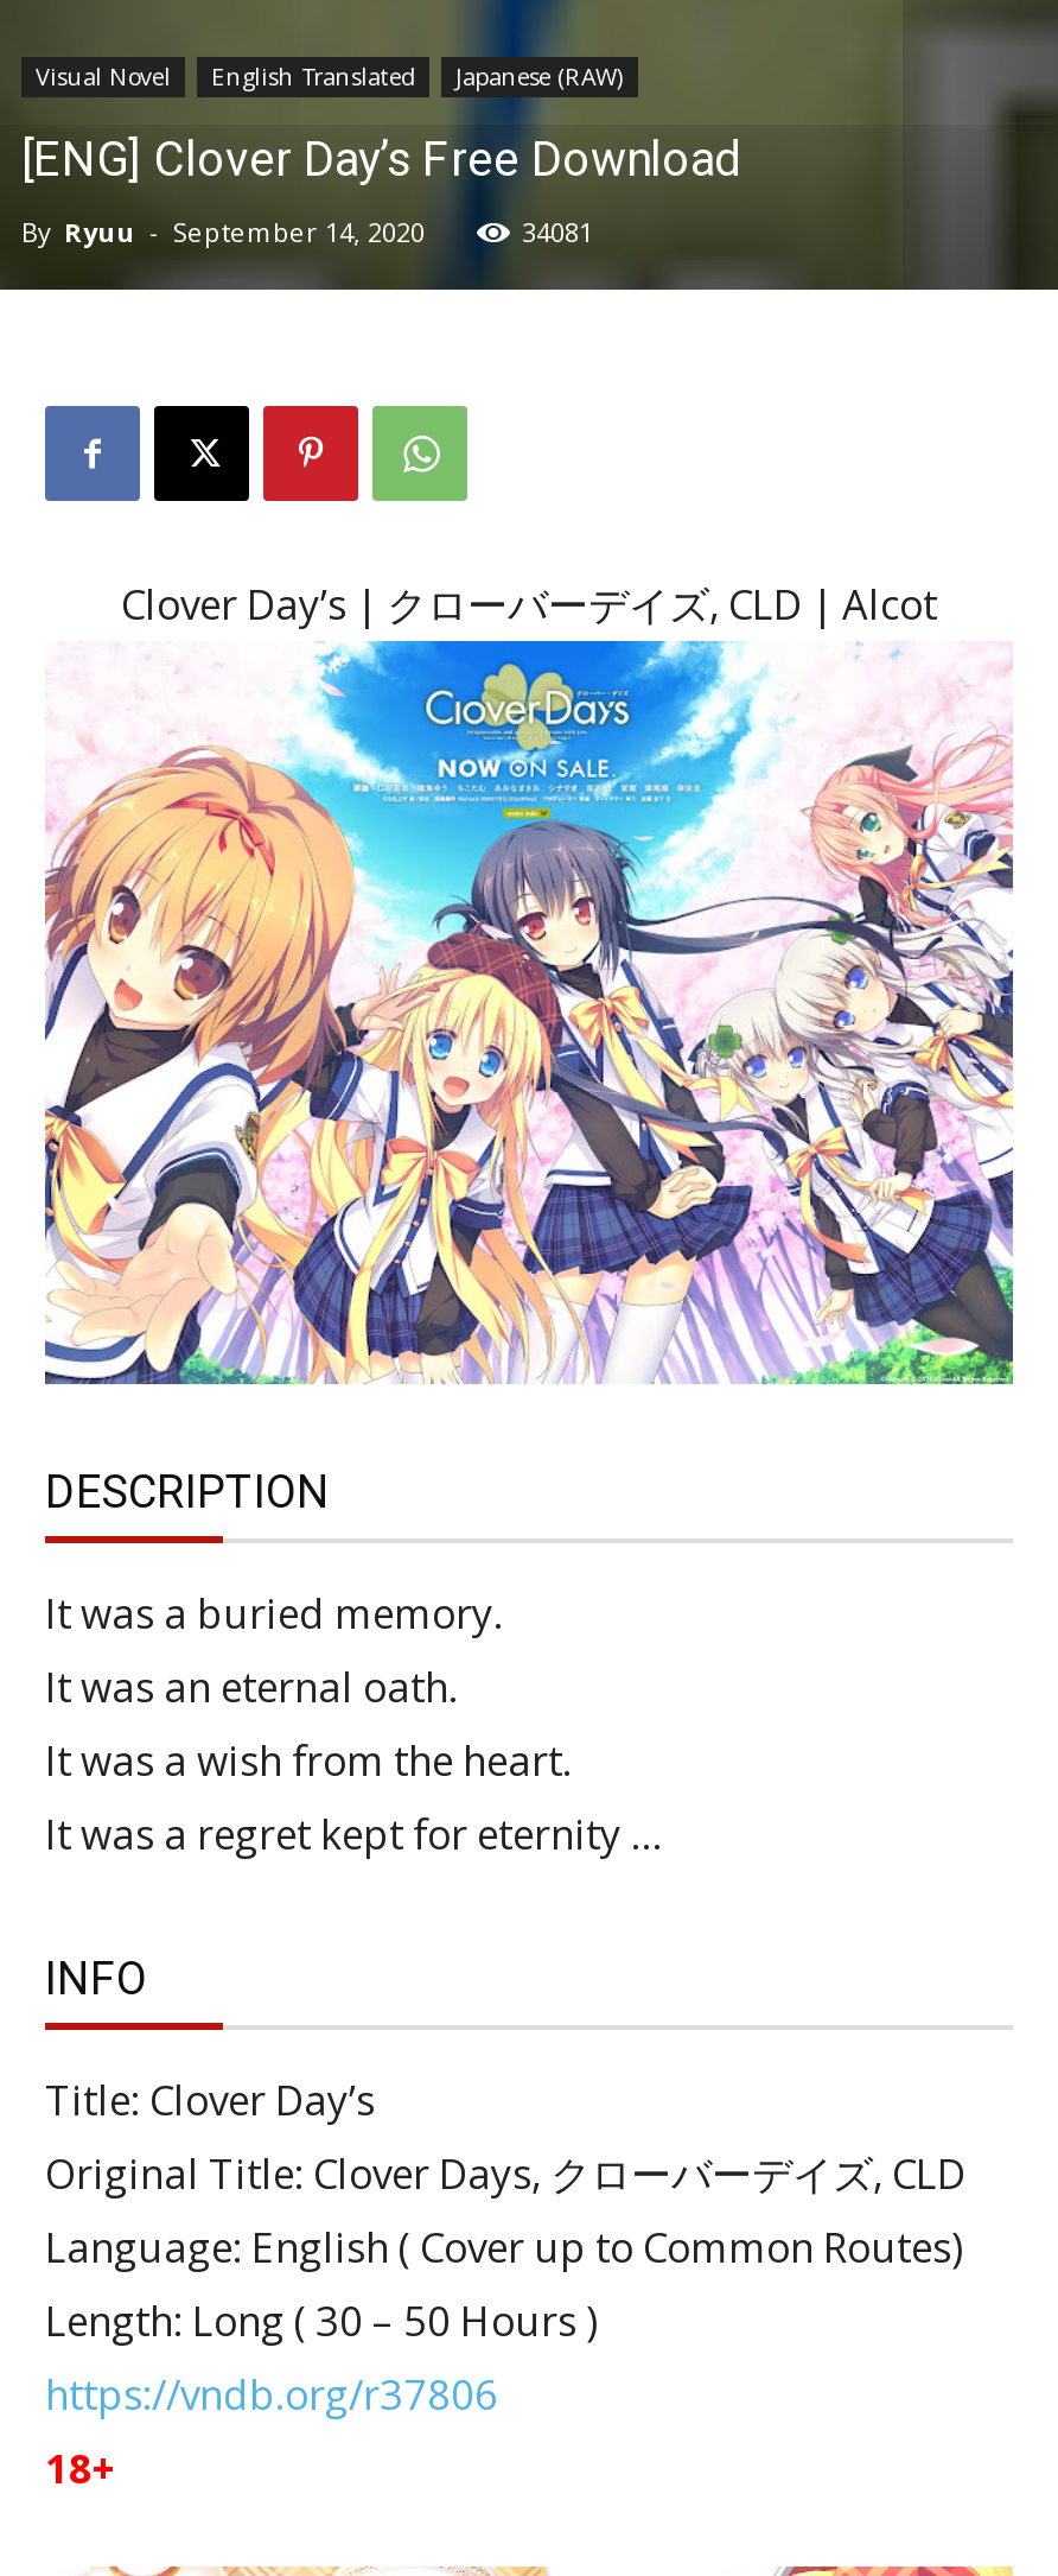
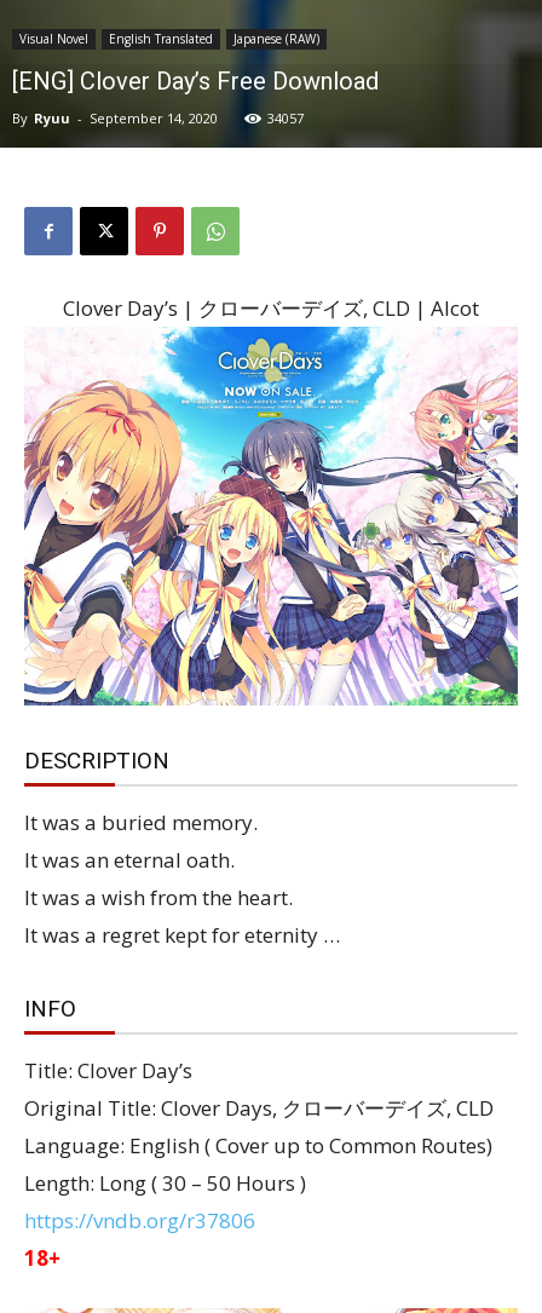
[522,214,593,249] 34081 -> [267,109,304,127] 34057

